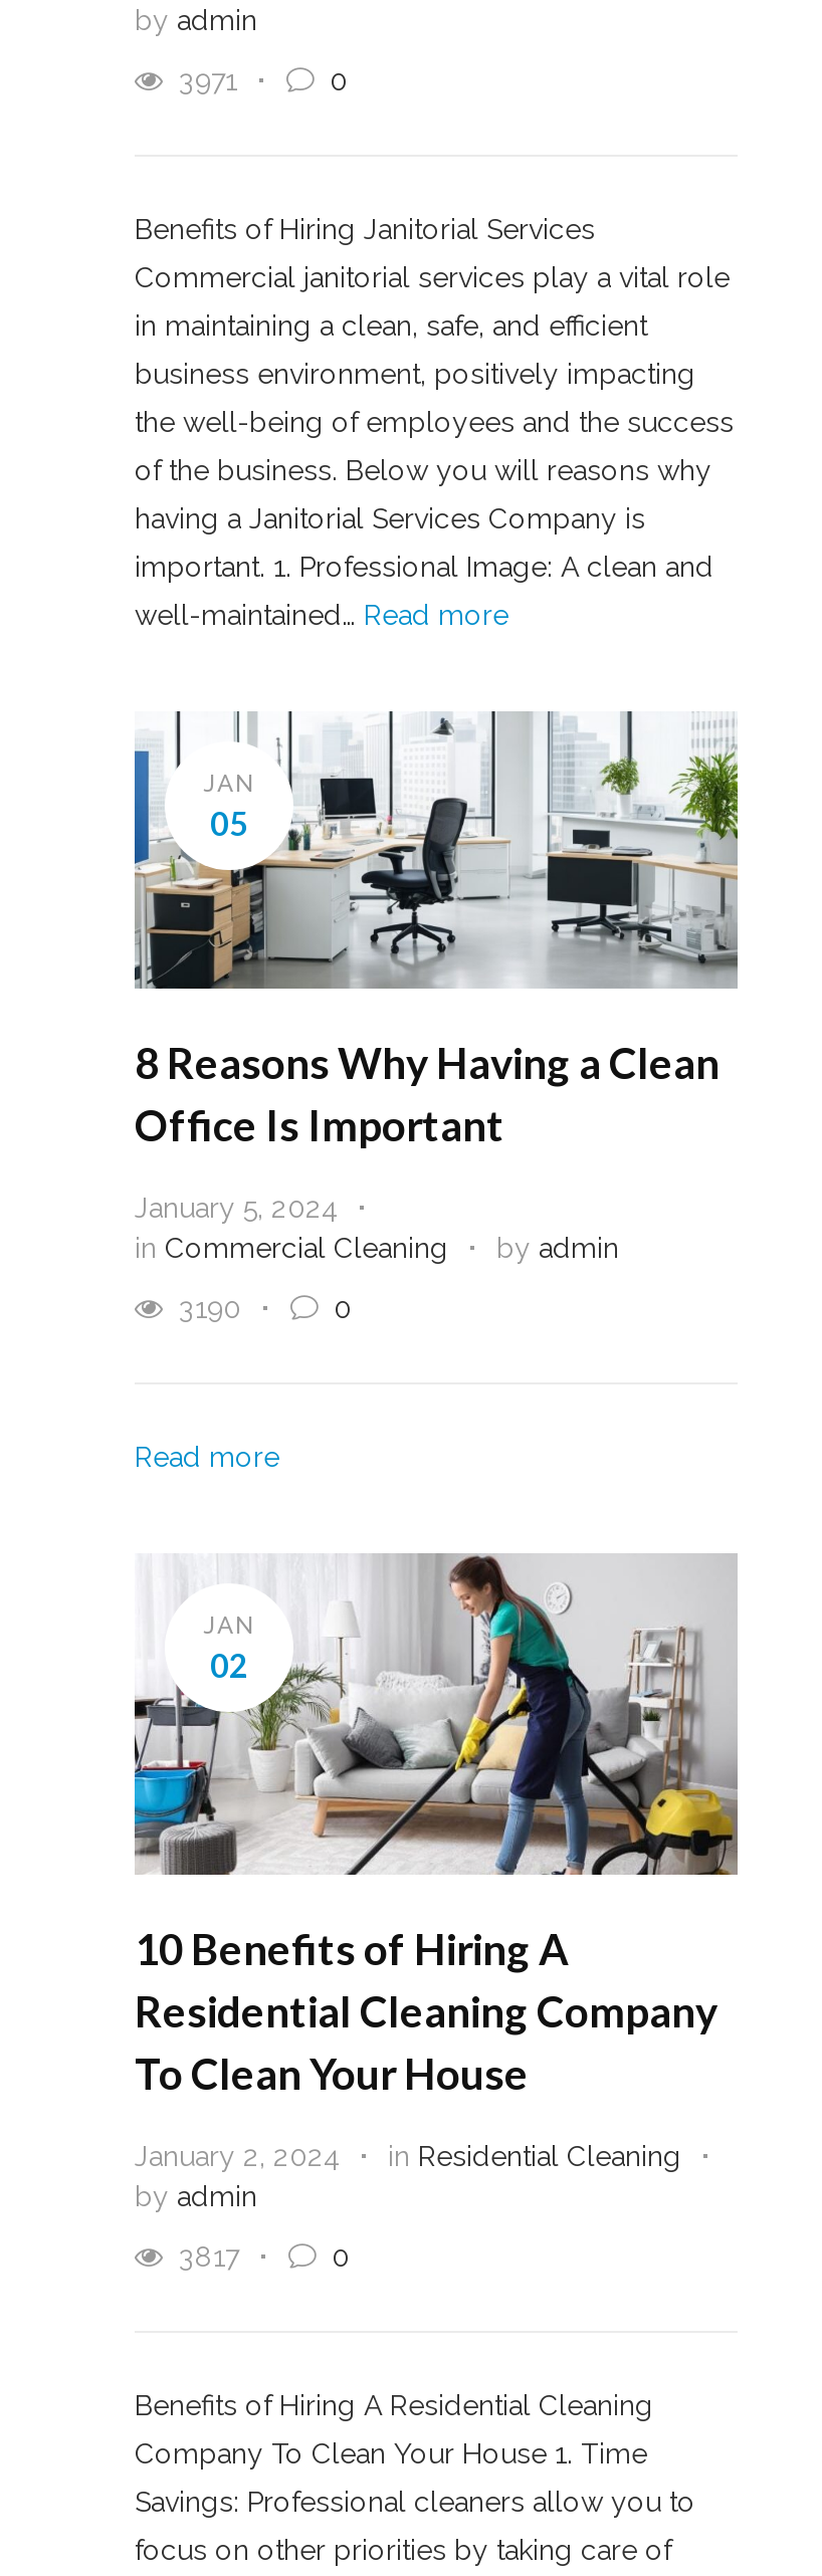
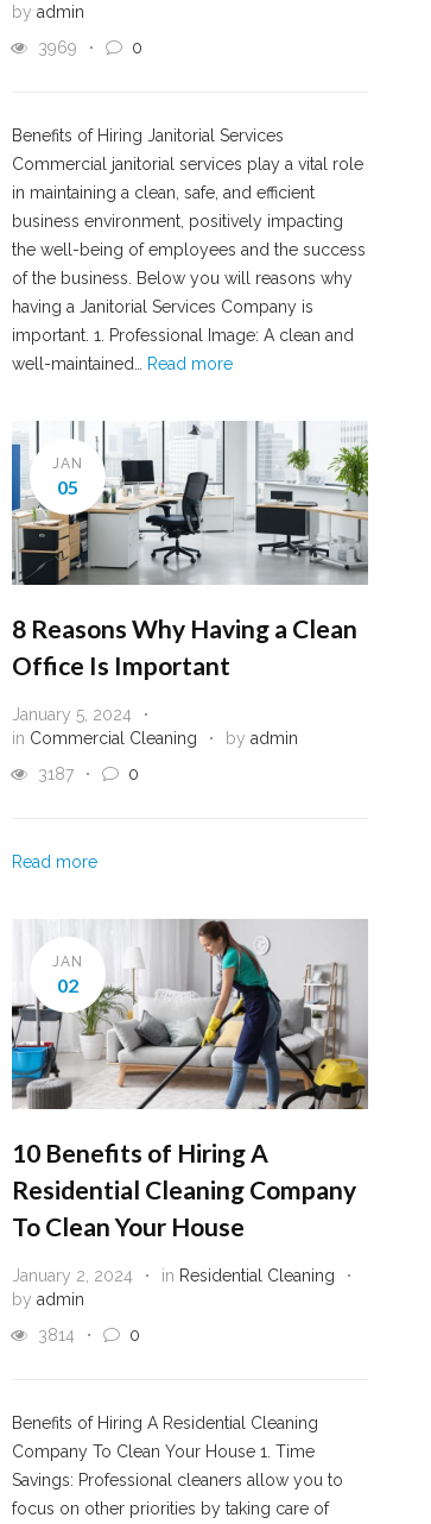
[179,65,237,97] 3971 -> [38,38,77,57] 3969
[179,1292,241,1325] 3190 -> [38,765,74,784] 3187
[179,2241,239,2273] 3817 -> [38,1326,75,1345] 3814

